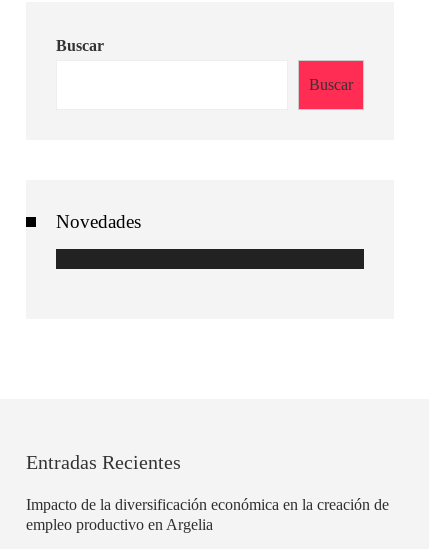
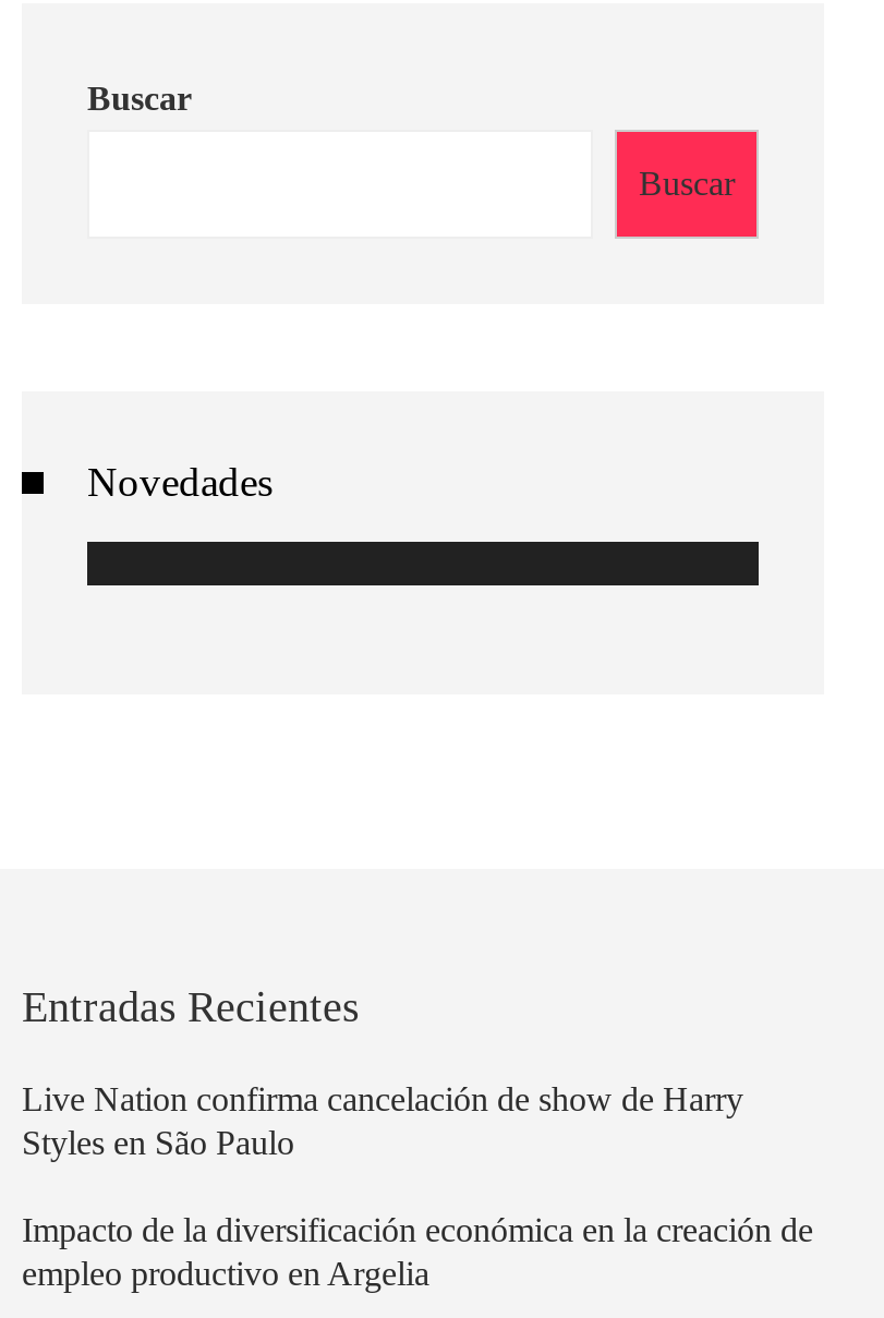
none -> [22,1081,743,1162] Live Nation confirma cancelación de show de Harry | Styles en São Paulo

